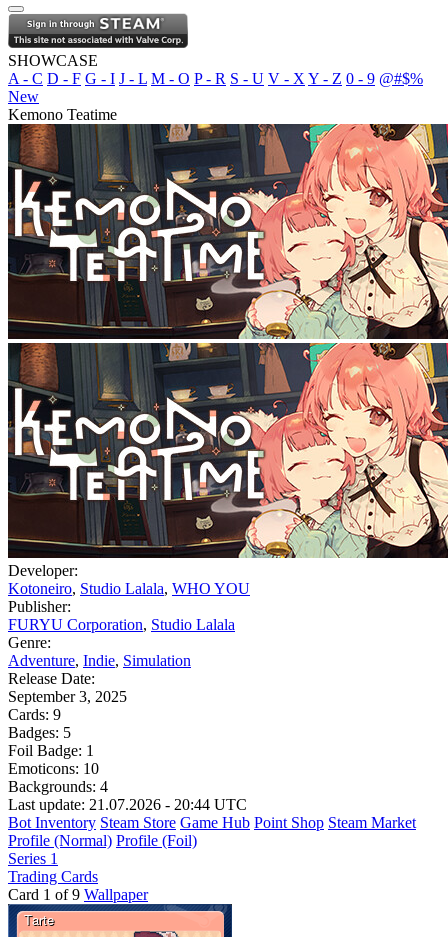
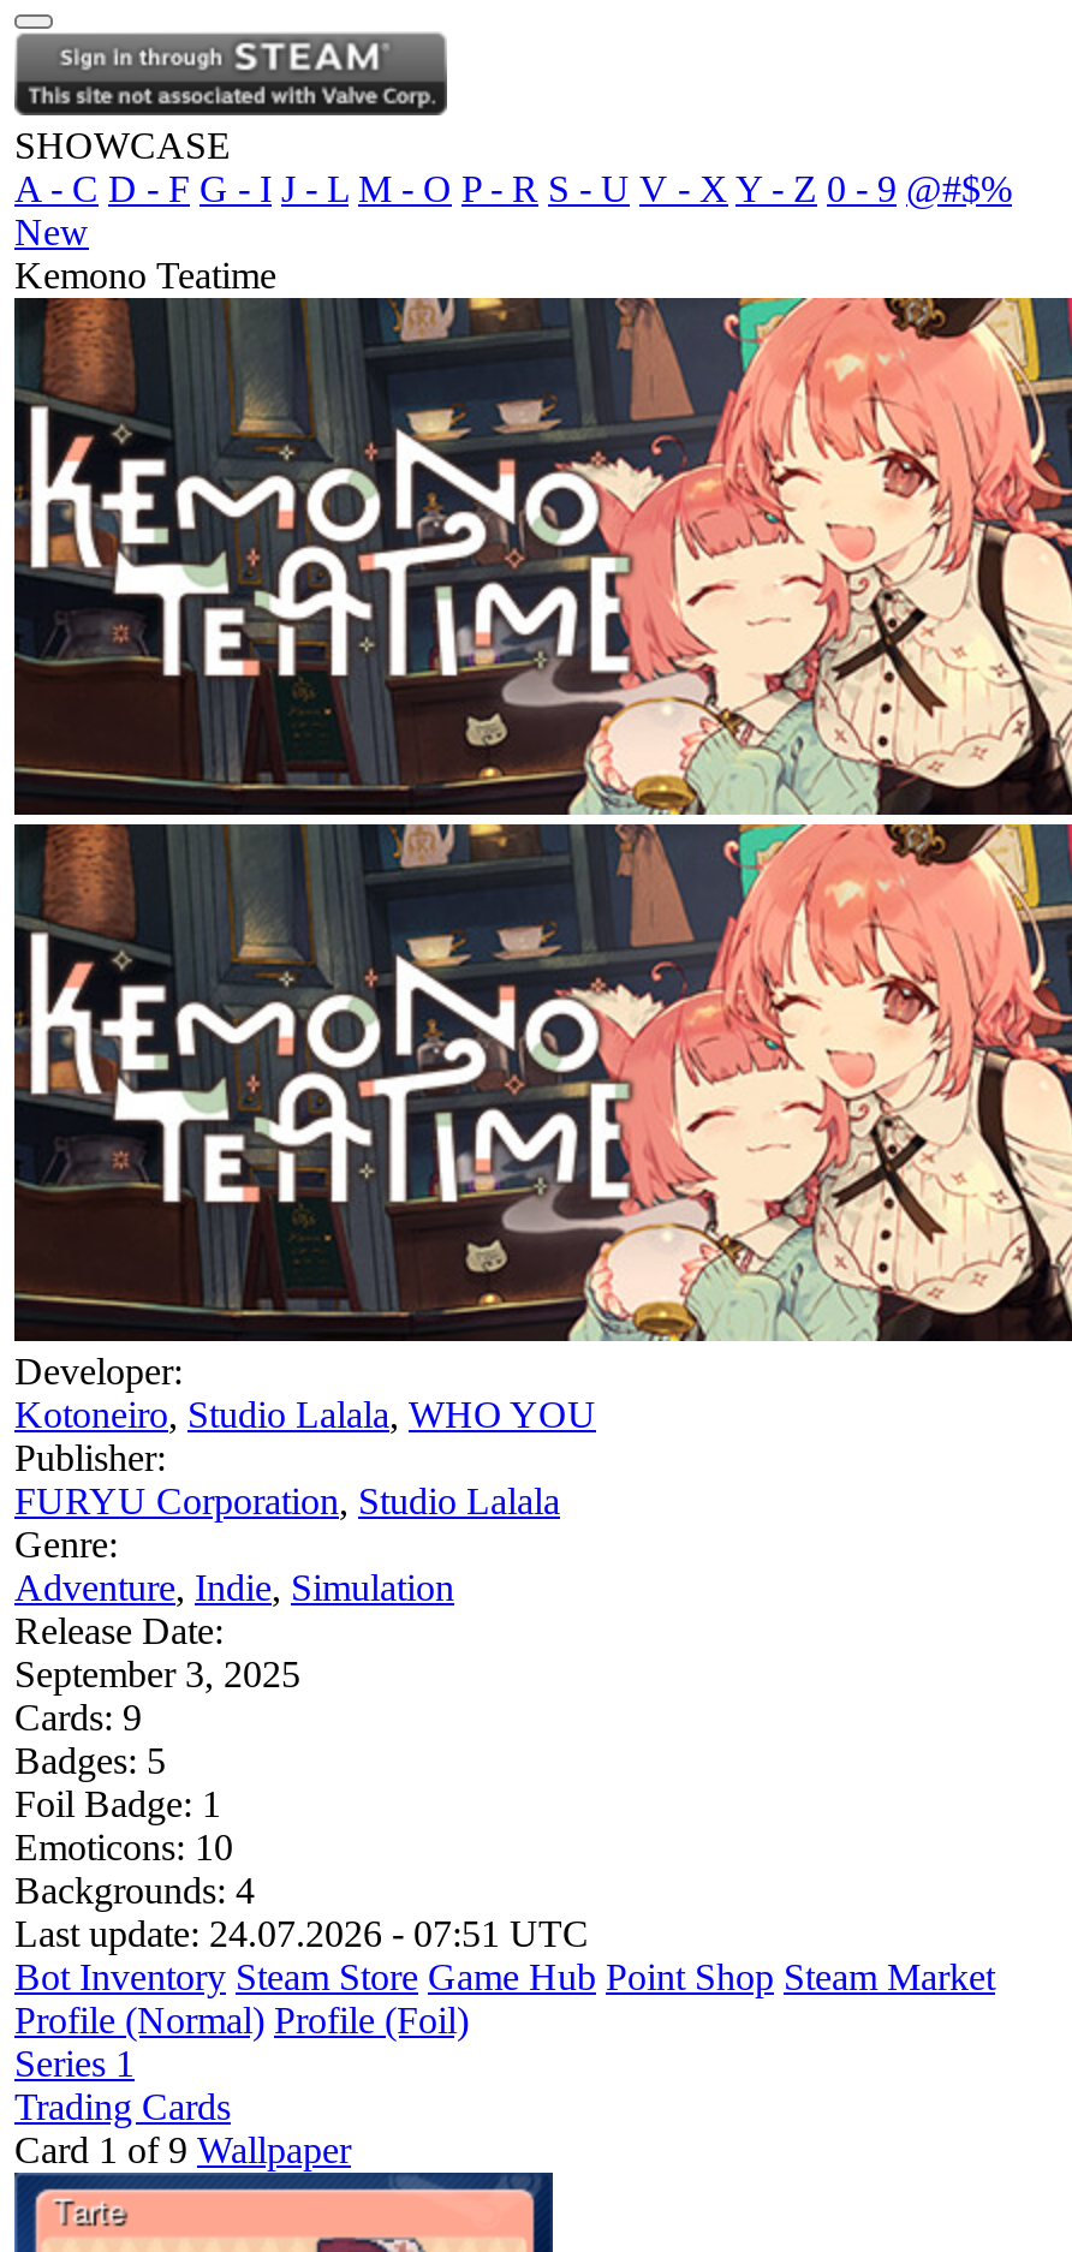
[8,795,247,812] Last update: 21.07.2026 - 20:44 UTC -> [14,1912,589,1953] Last update: 24.07.2026 - 07:51 UTC

